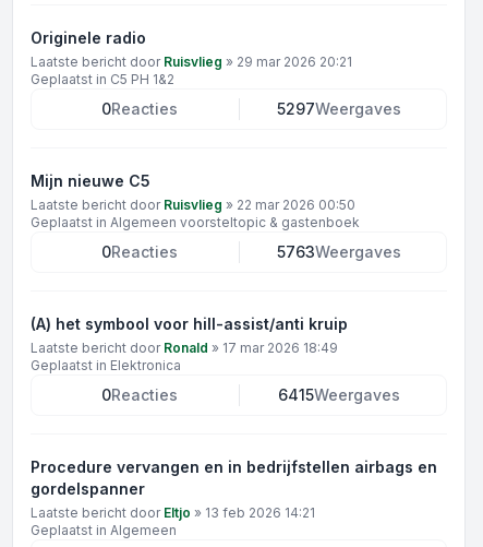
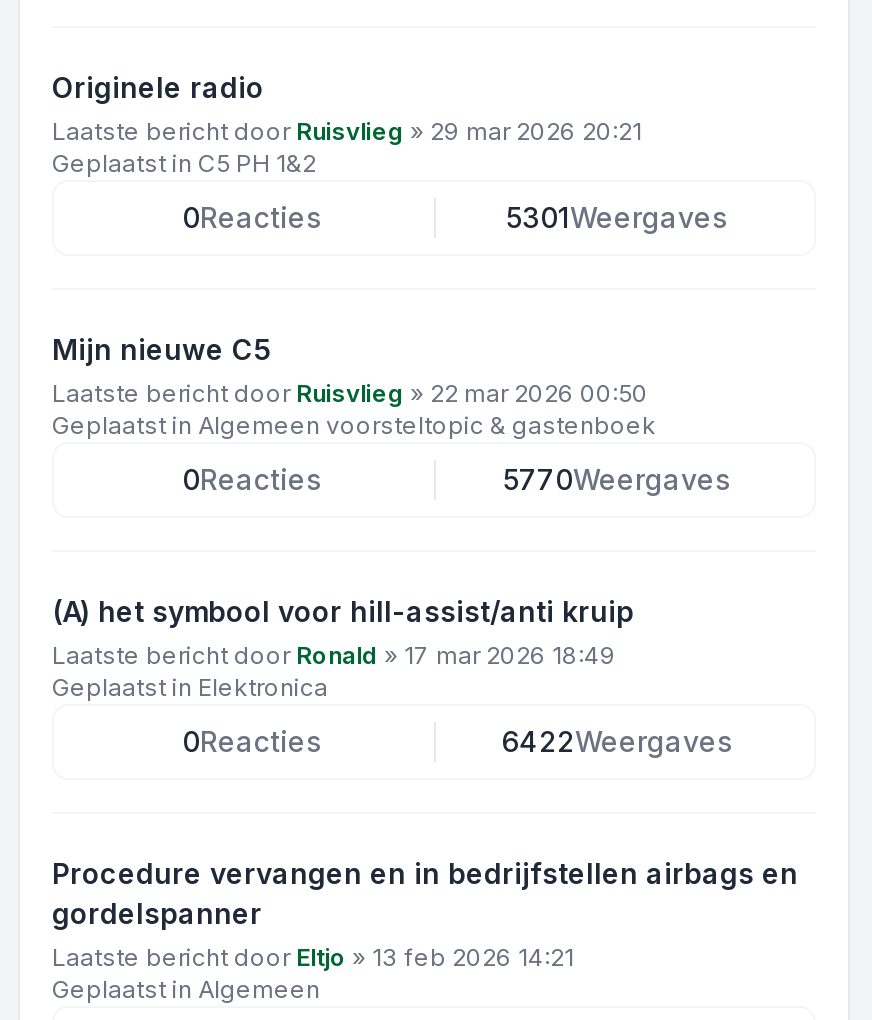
[276,99,401,118] 5297Weergaves -> [506,200,728,234] 5301Weergaves
[276,242,401,261] 5763Weergaves -> [503,462,731,496] 5770Weergaves
[277,385,400,404] 6415Weergaves -> [501,724,733,758] 6422Weergaves

